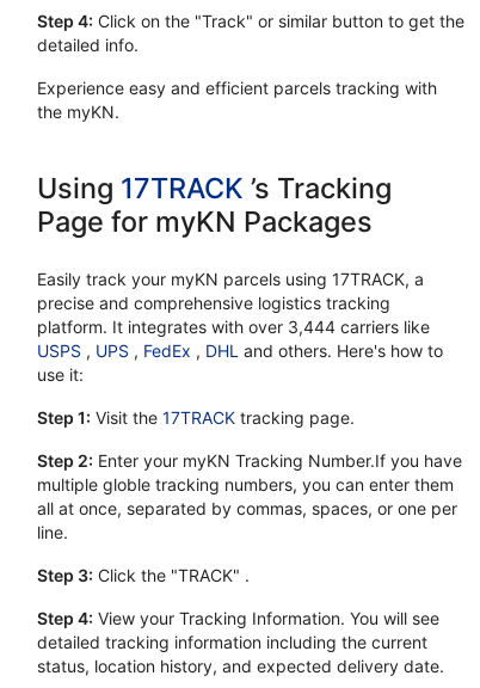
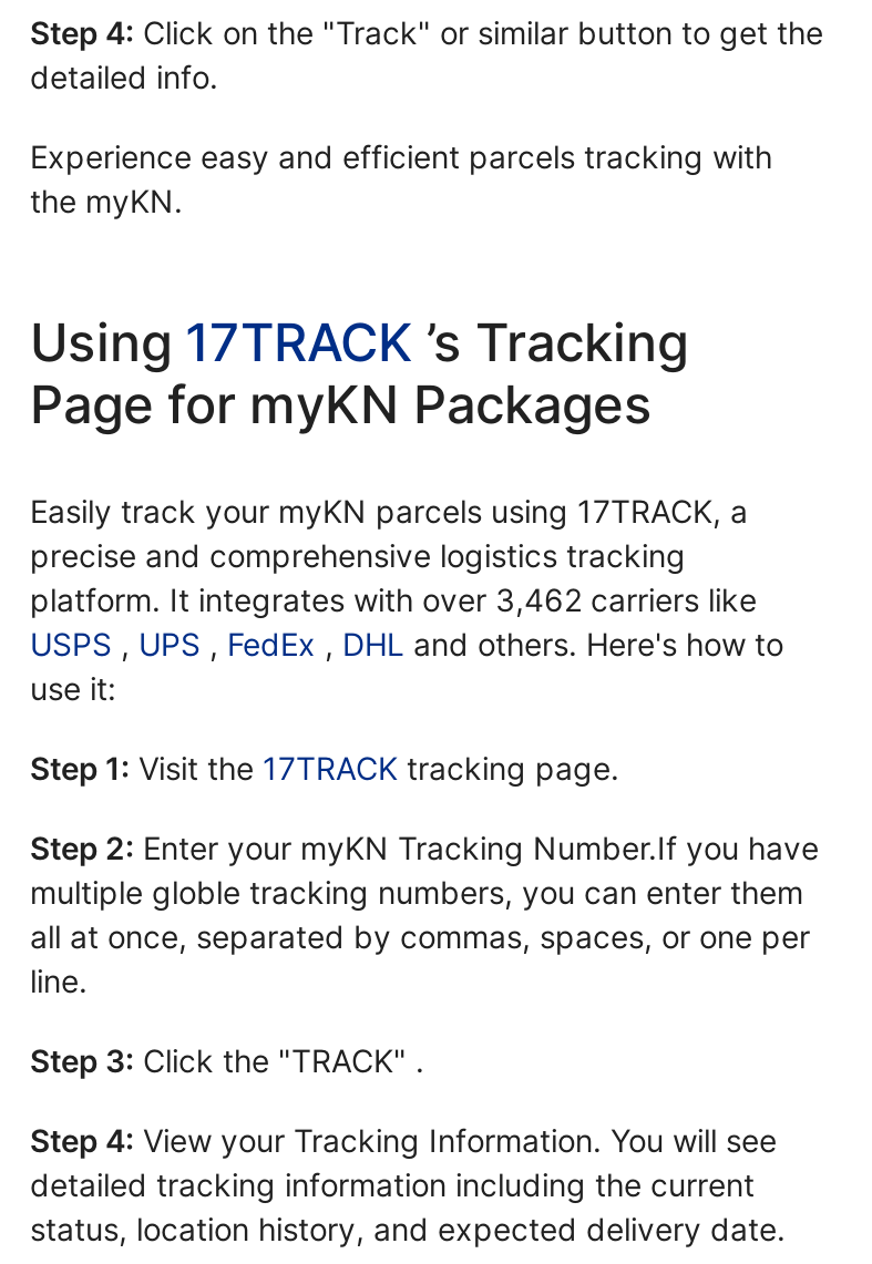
[37,317,430,337] platform. It integrates with over 3,444 carriers like -> [30,580,757,618] platform. It integrates with over 3,462 carriers like

